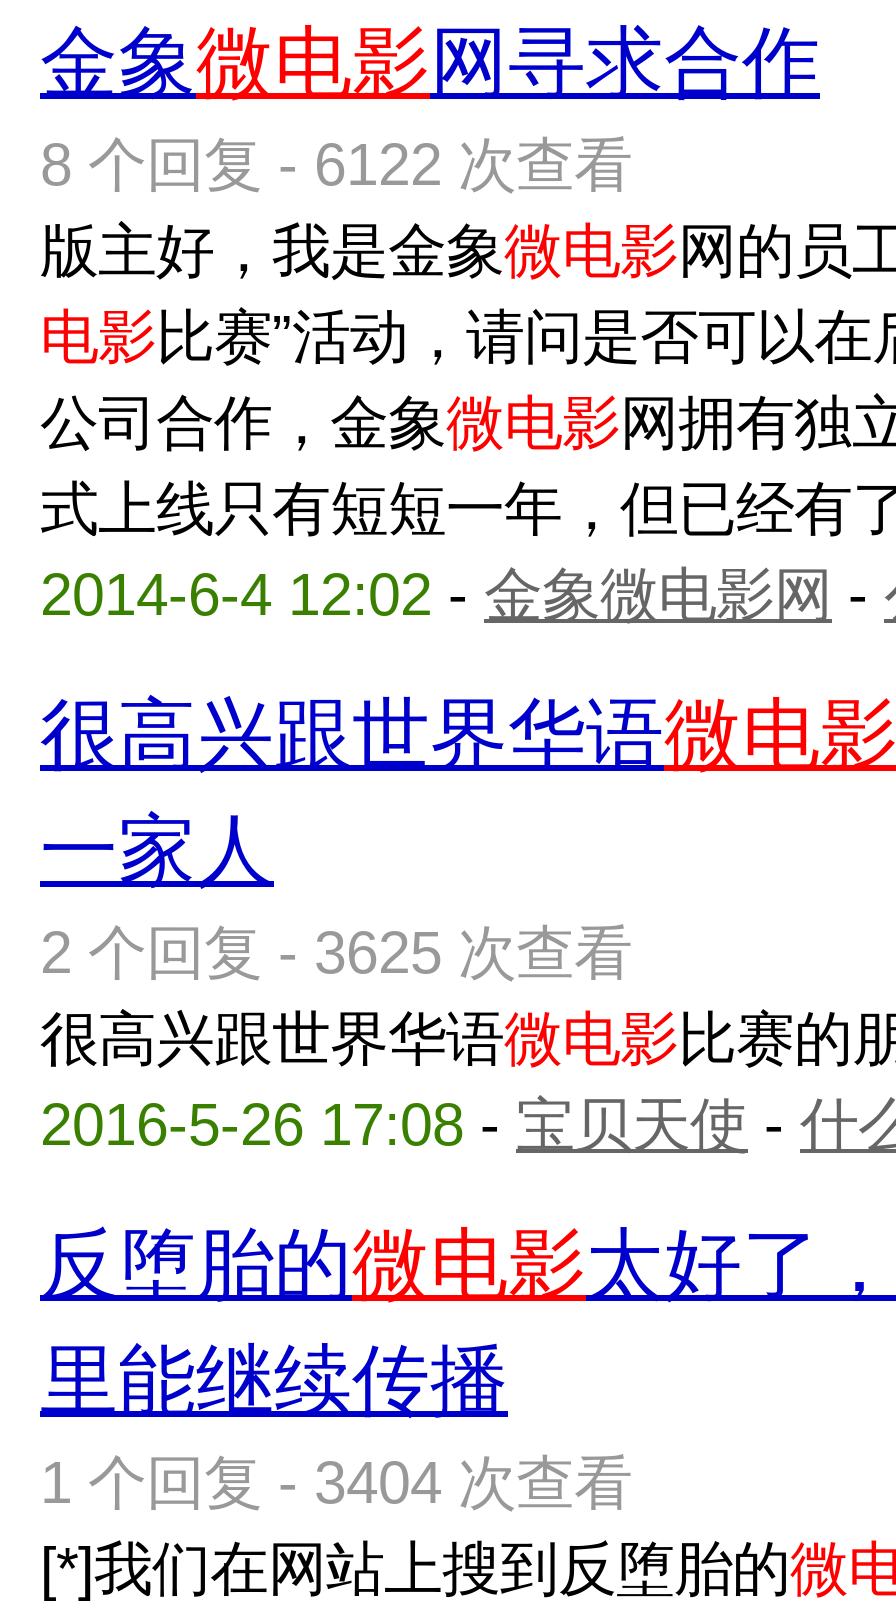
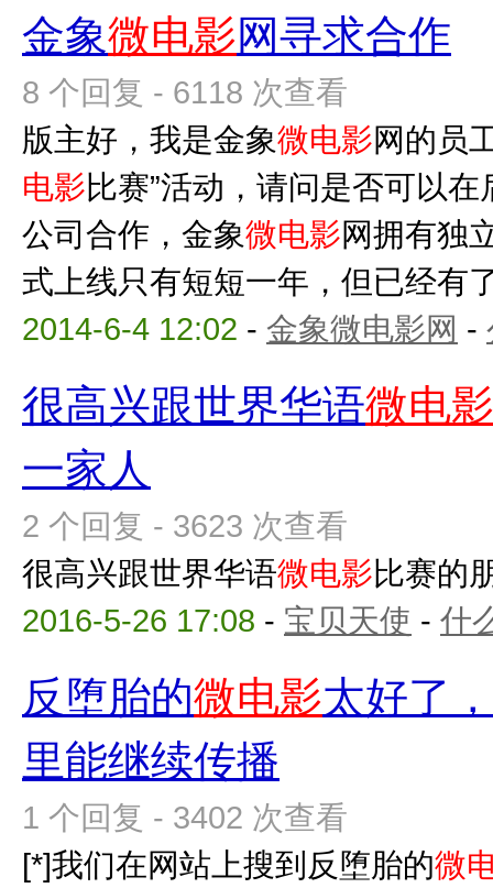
[40,131,632,197] 8 个回复 - 6122 次查看 -> [22,74,348,110] 8 个回复 - 6118 次查看
[40,919,632,985] 2 个回复 - 3625 次查看 -> [22,507,348,544] 2 个回复 - 3623 次查看
[40,1449,632,1515] 1 个回复 - 3404 次查看 -> [22,799,348,835] 1 个回复 - 3402 次查看

